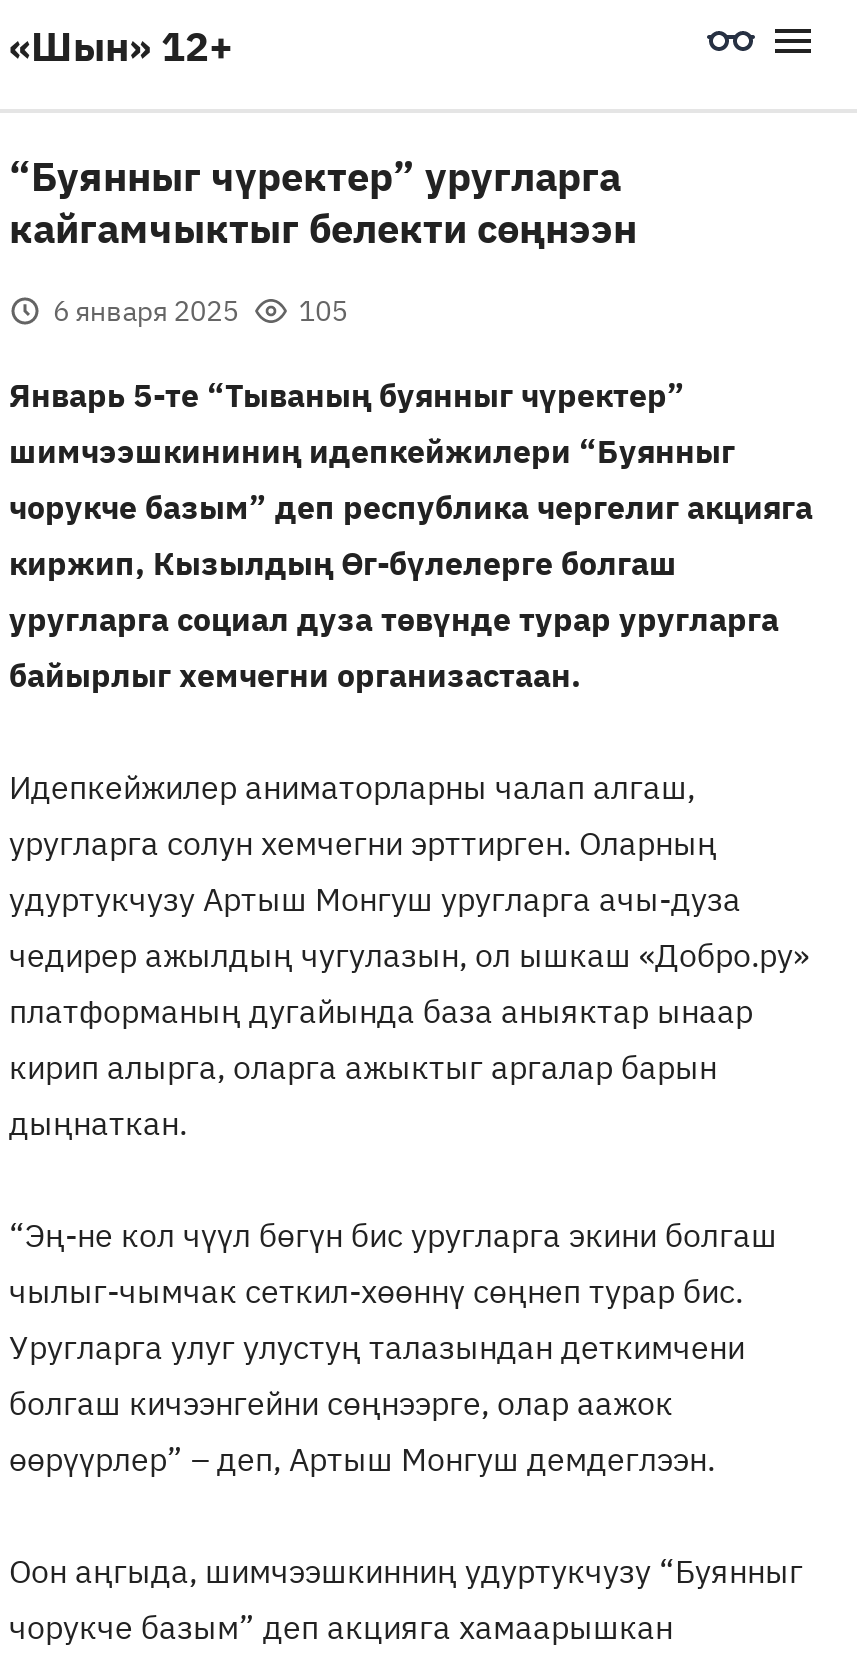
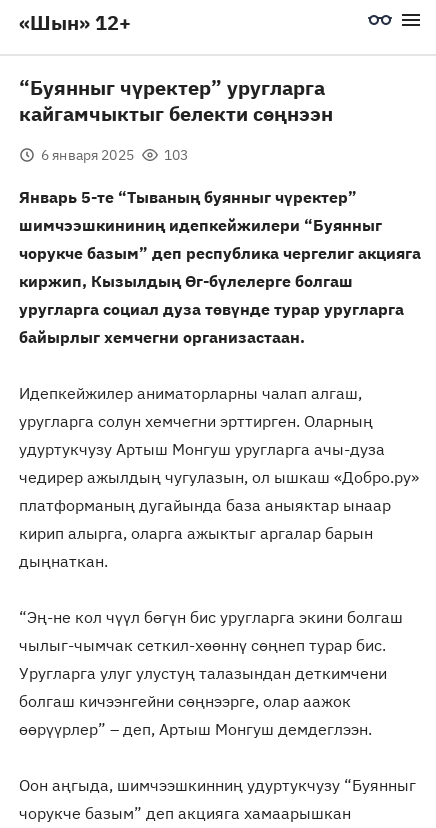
[299,293,347,329] 105 -> [164,146,188,164] 103

